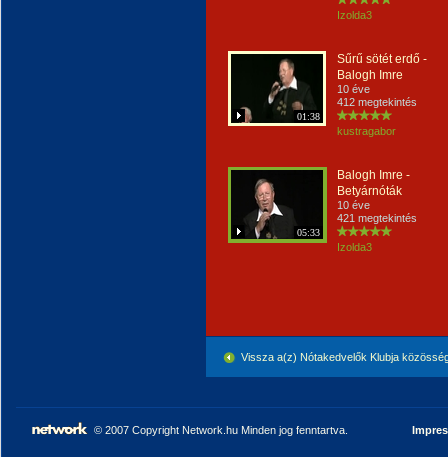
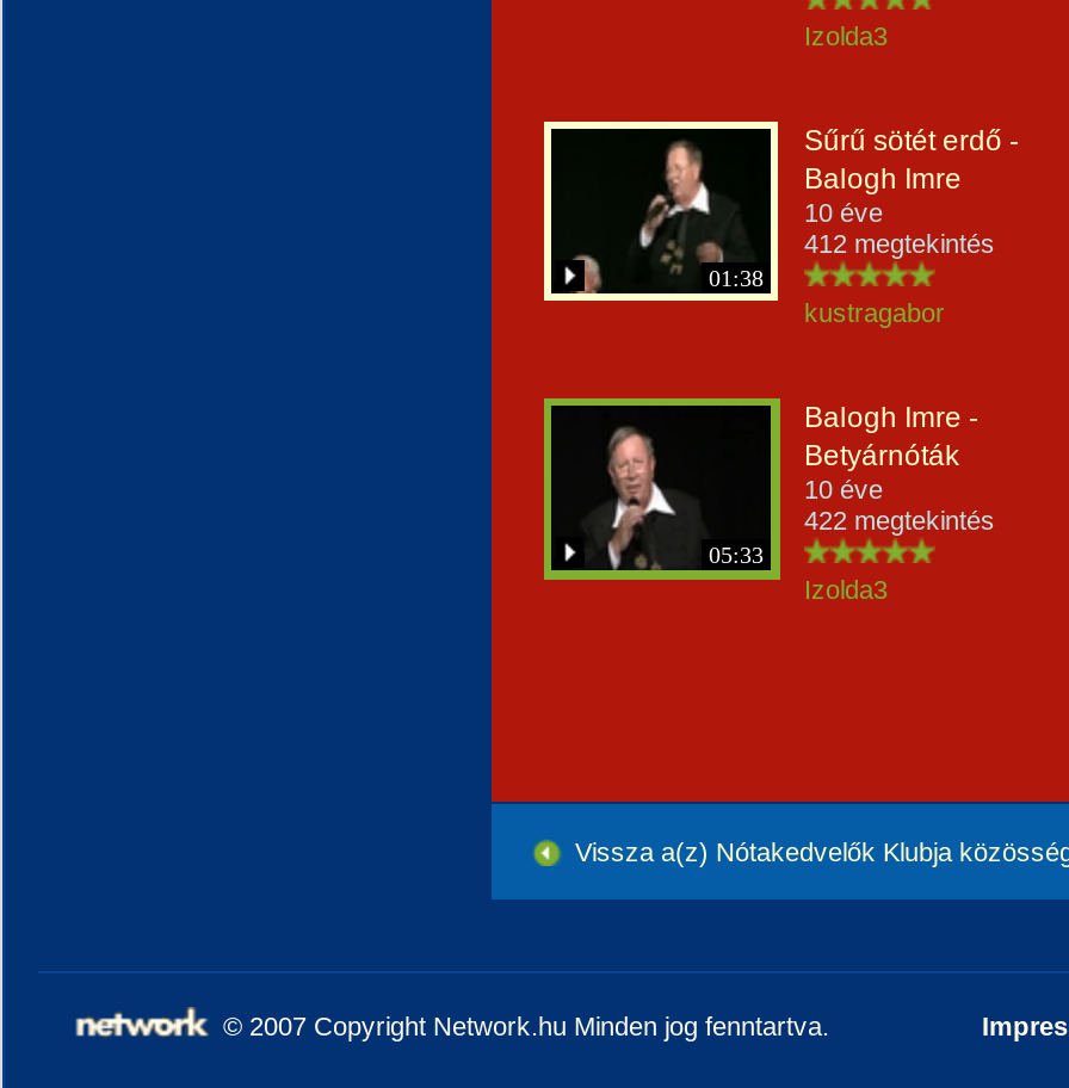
[337,212,417,224] 421 megtekintés -> [804,506,995,534] 422 megtekintés

